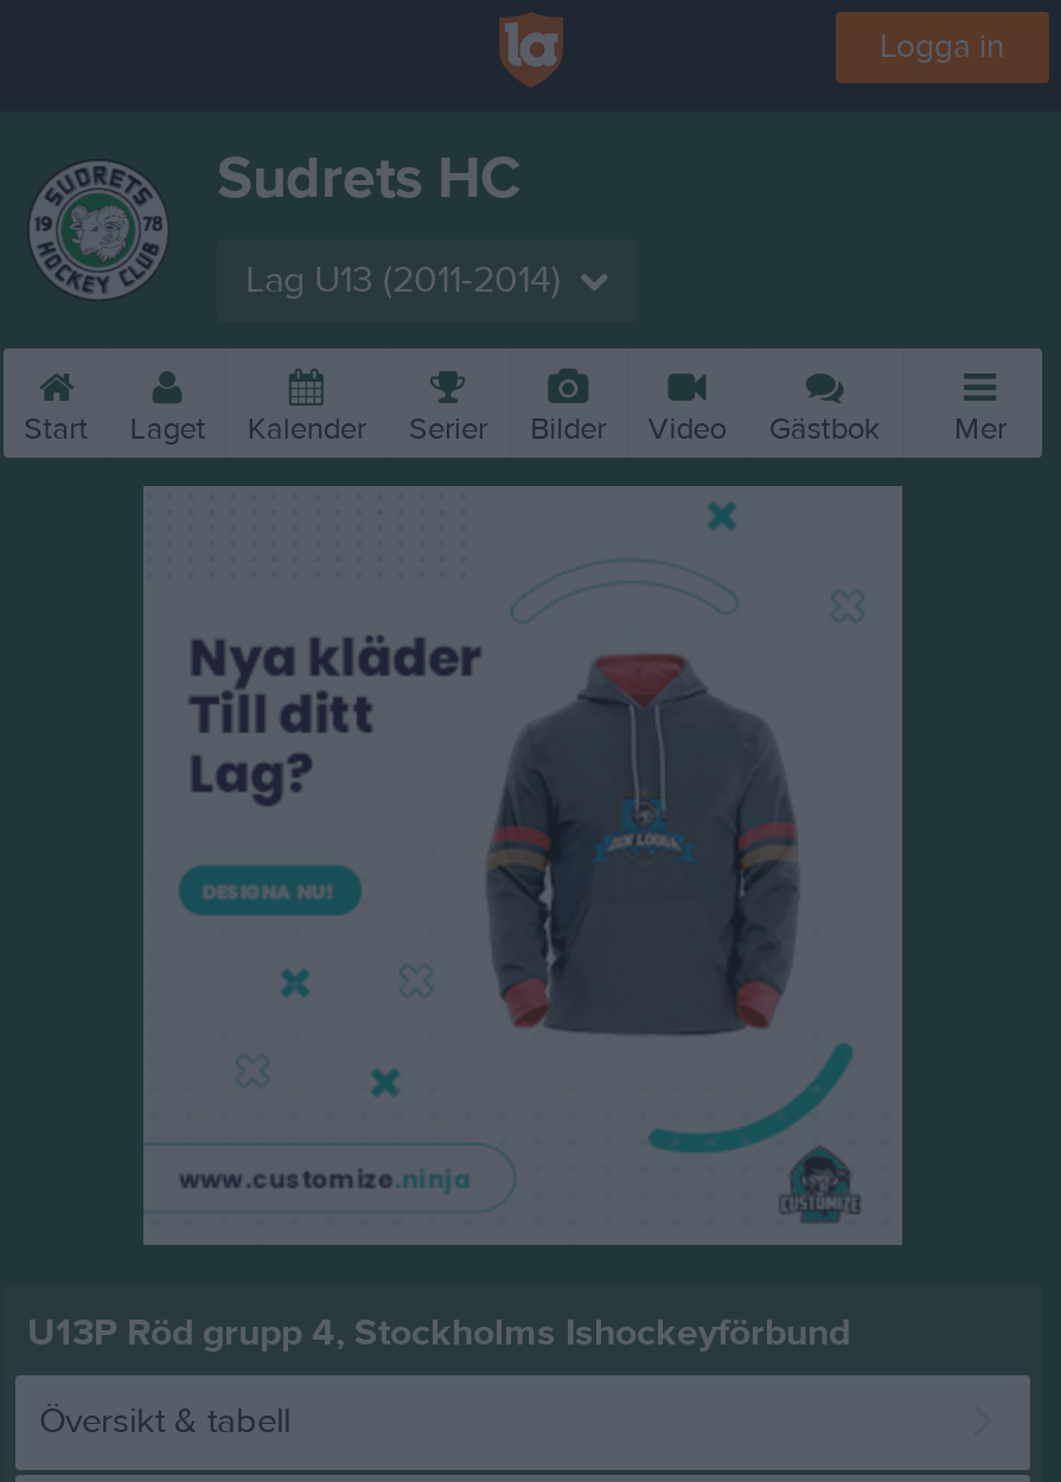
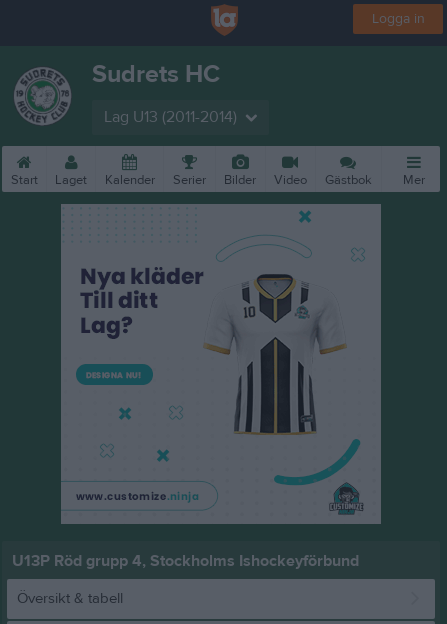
[482,654,819,1036] [image] -> [203,274,347,435] [image]

